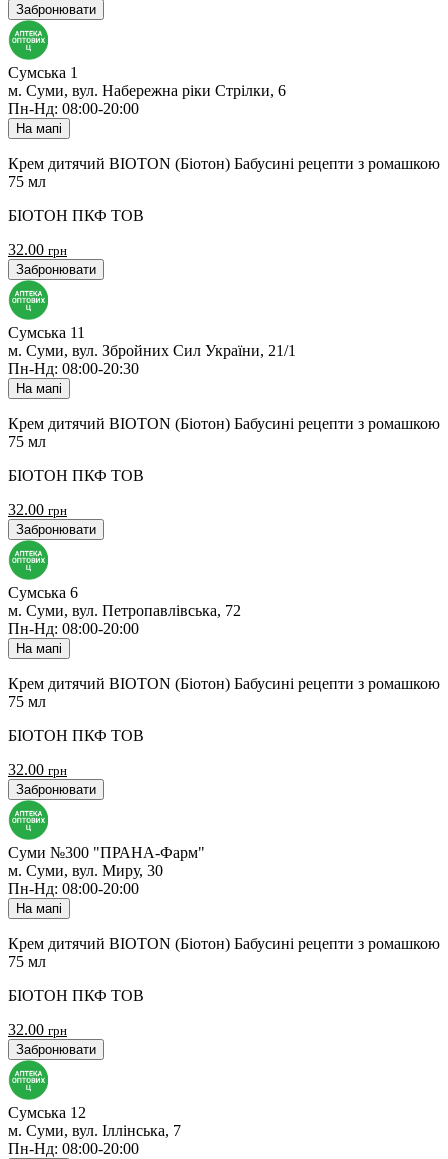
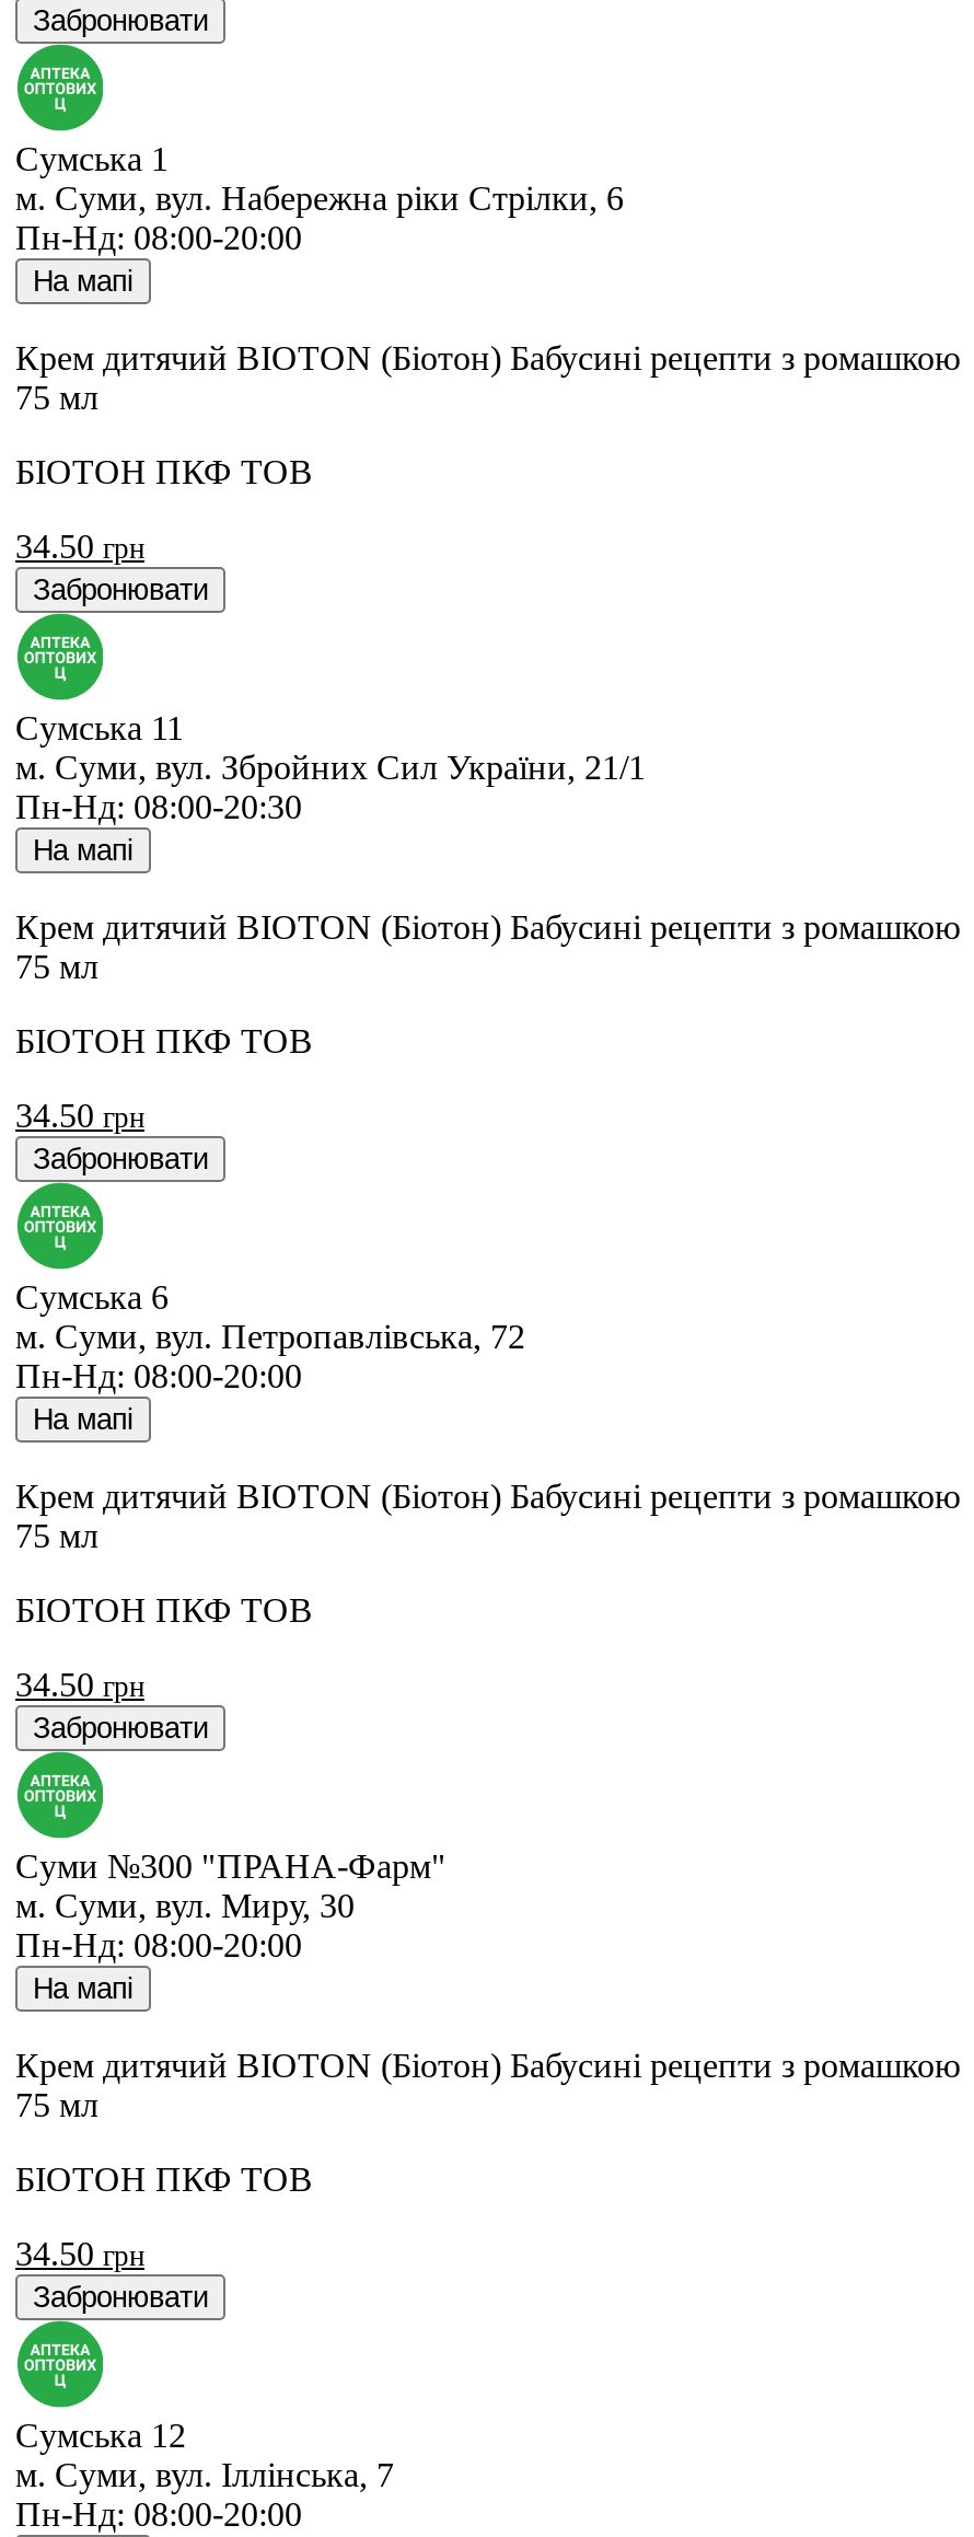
[8,241,67,258] 32.00 грн -> [15,527,144,564] 34.50 грн
[8,501,67,518] 32.00 грн -> [15,1096,144,1133] 34.50 грн
[8,761,67,778] 32.00 грн -> [15,1665,144,1703] 34.50 грн
[8,1021,67,1038] 32.00 грн -> [15,2234,144,2272] 34.50 грн

